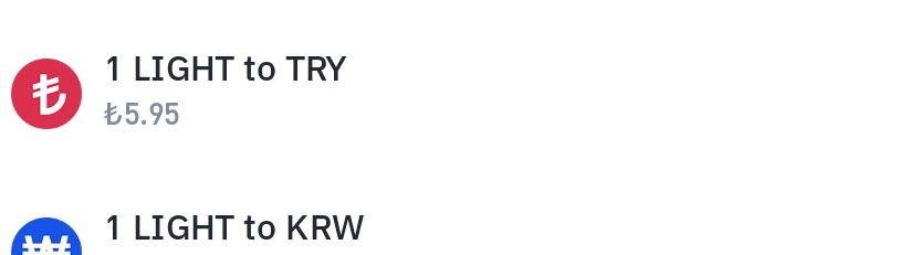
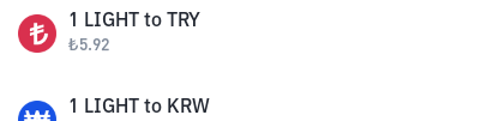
[104,100,179,131] ₺5.95 -> [68,37,109,54] ₺5.92

